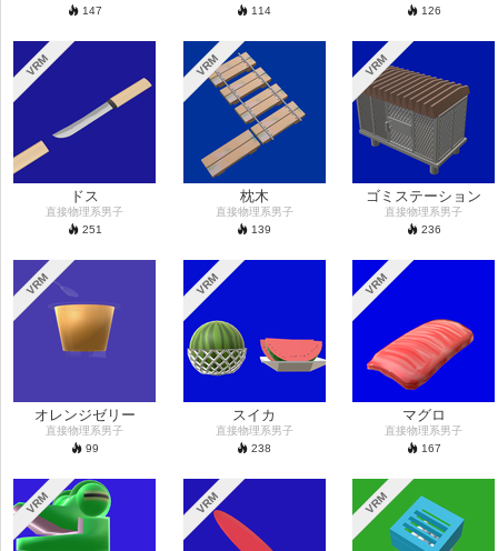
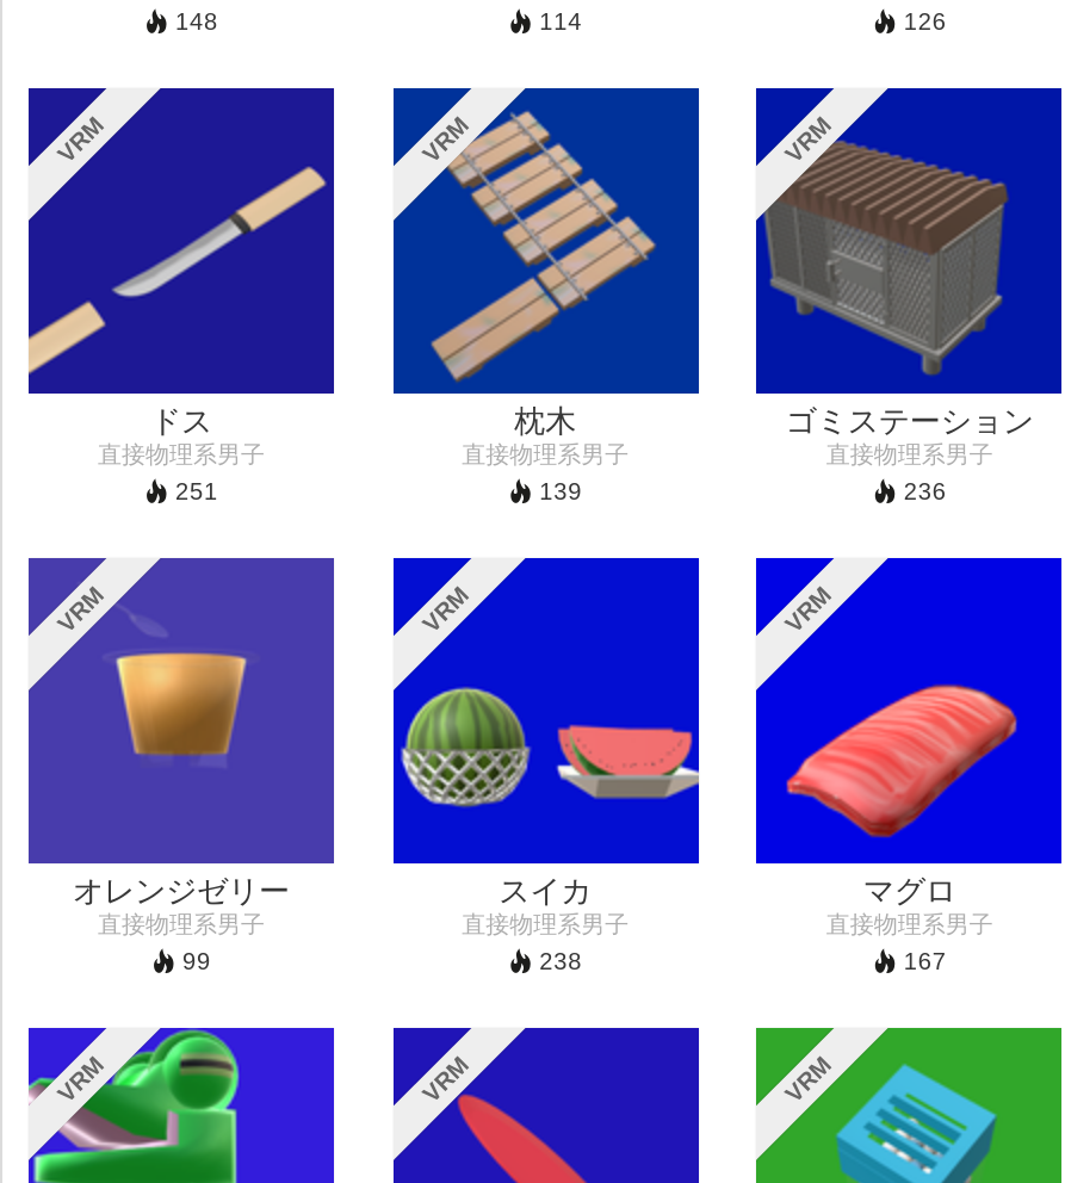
[82,4,102,16] 147 -> [175,9,218,35] 148

